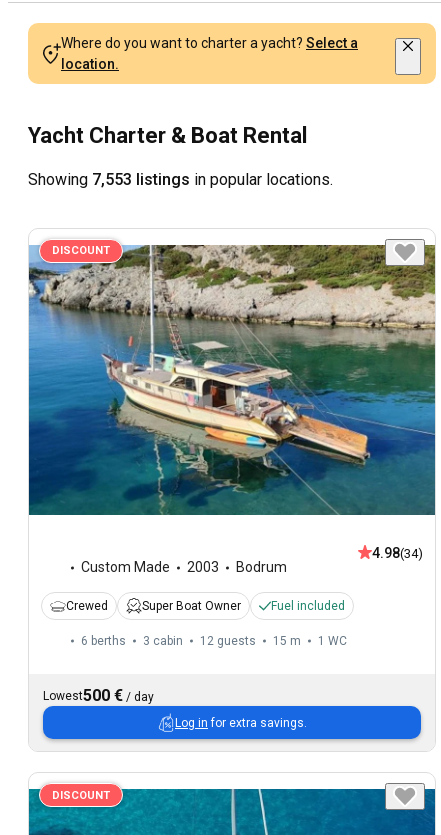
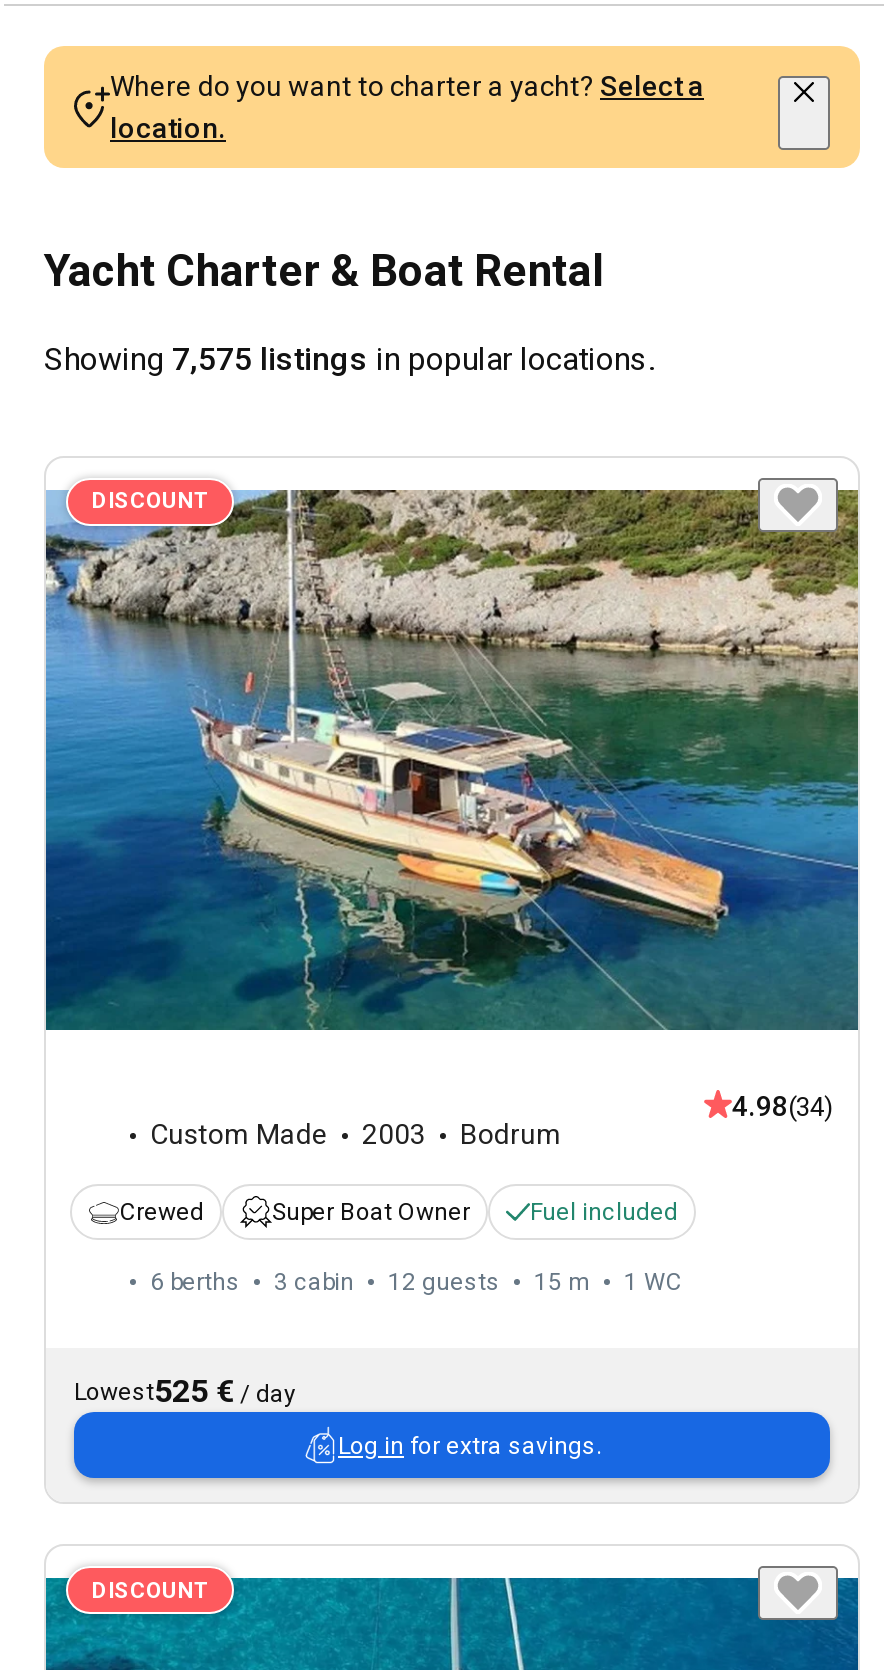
[28,170,333,189] Showing 7,553 listings in popular locations. -> [44,339,654,377] Showing 7,575 listings in popular locations.
[43,686,154,705] Lowest500 €/ day -> [74,1373,296,1411] Lowest525 €/ day

